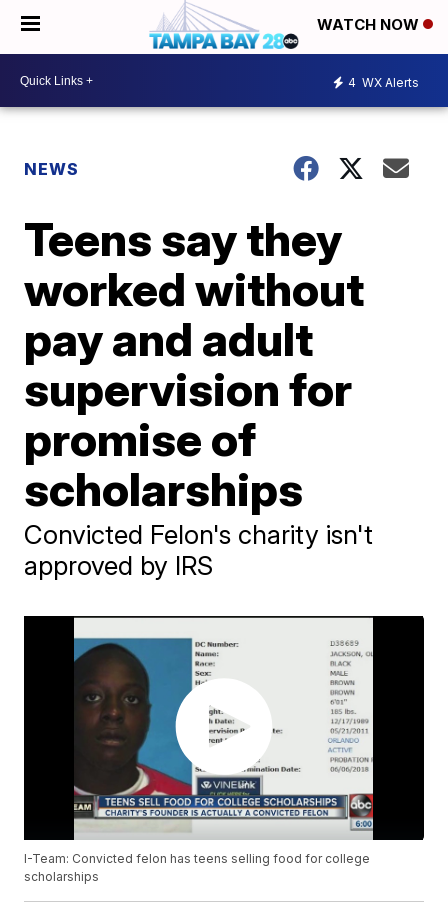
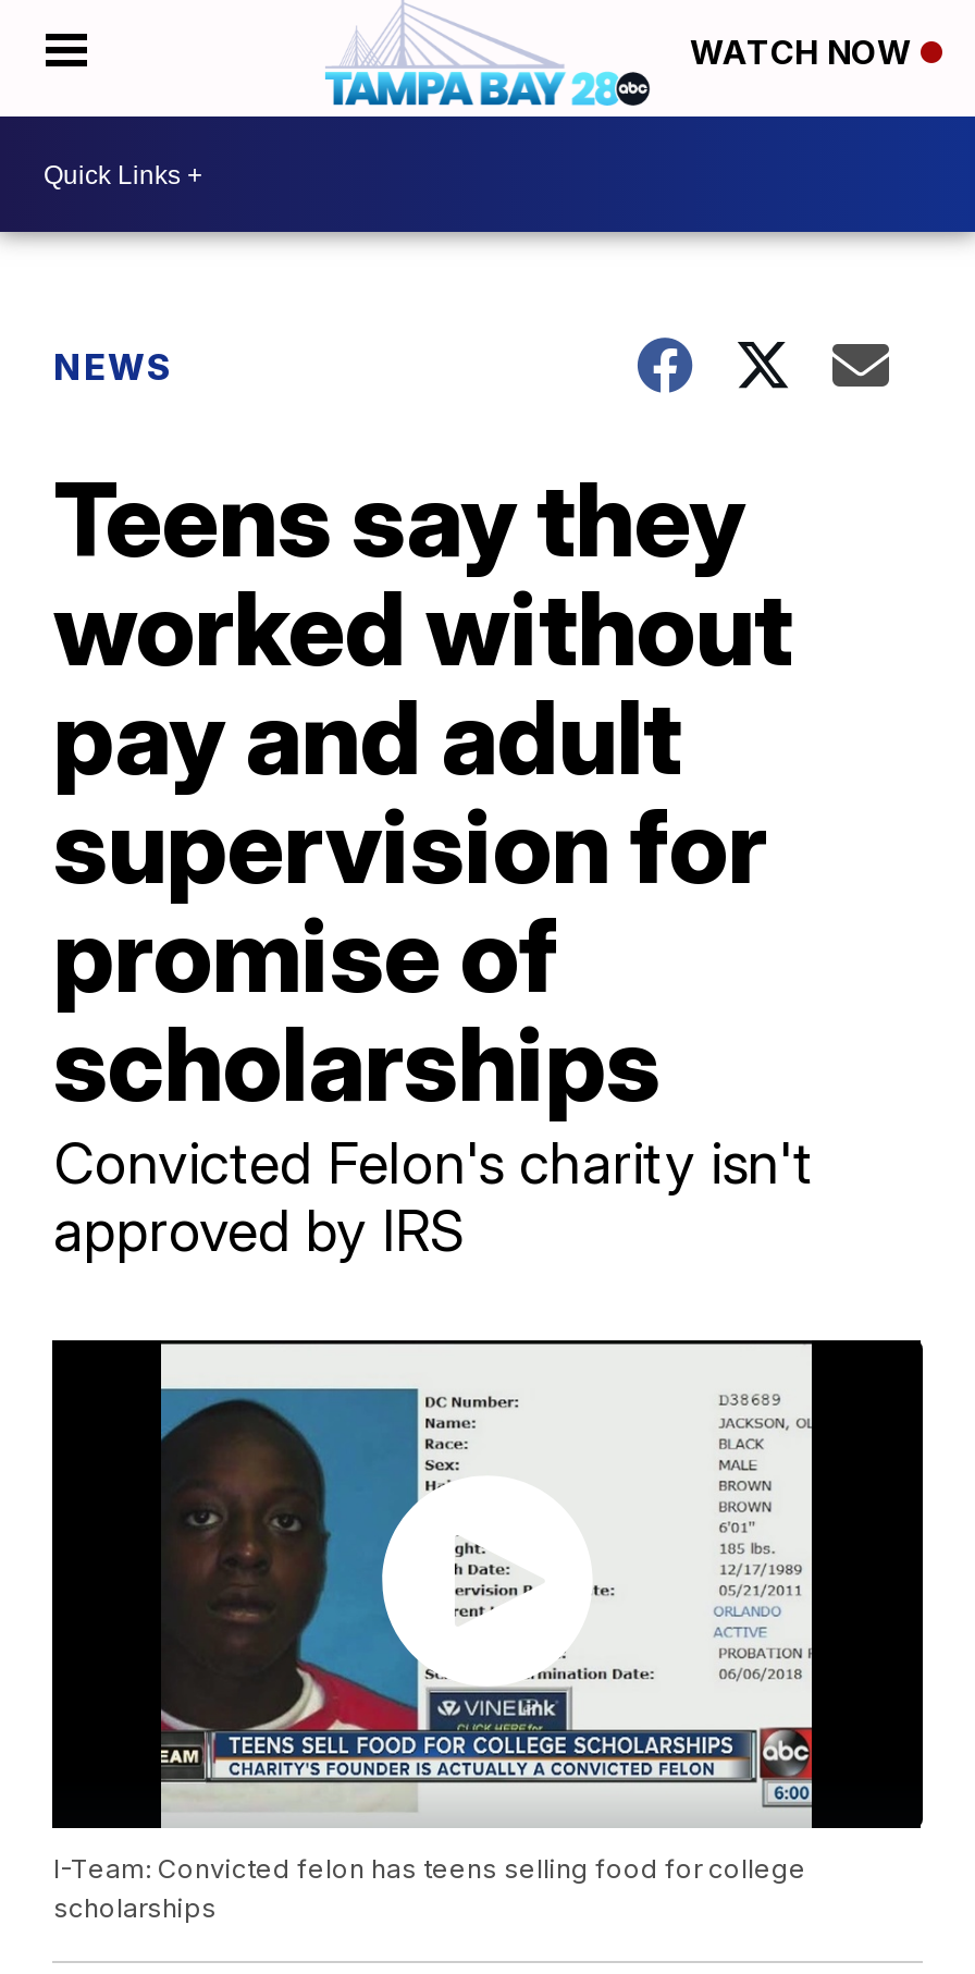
[348,74,419,89] 4 WX Alerts -> none

